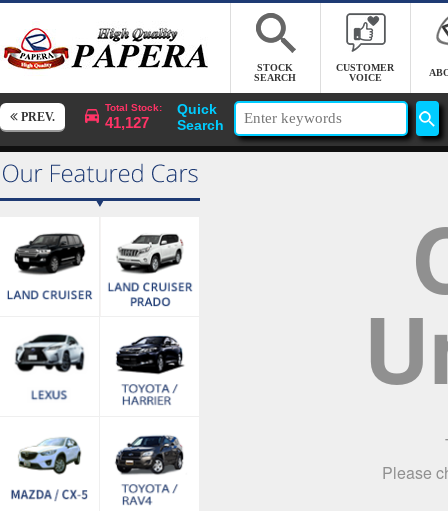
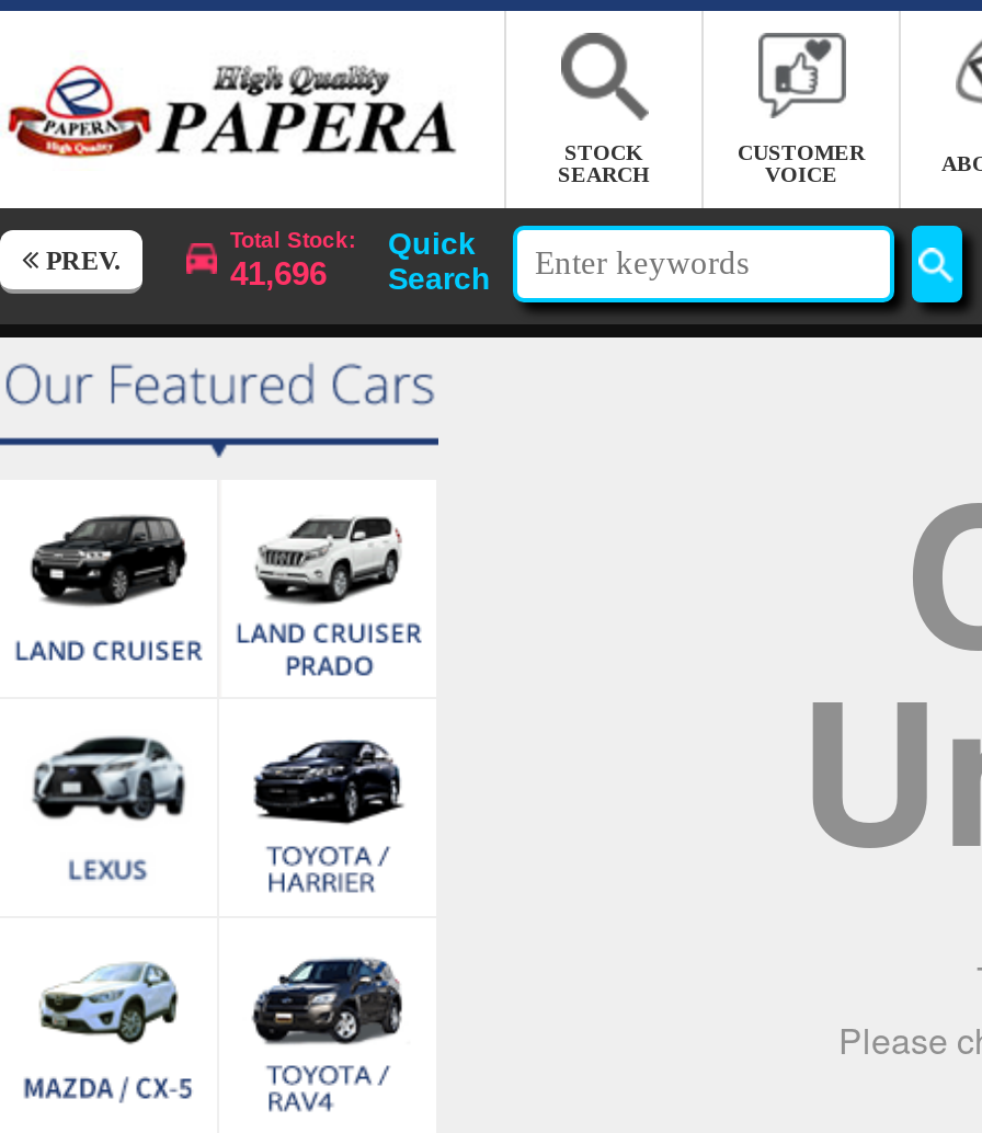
[105,114,224,133] 41,127 Search -> [230,254,491,296] 41,696 Search

